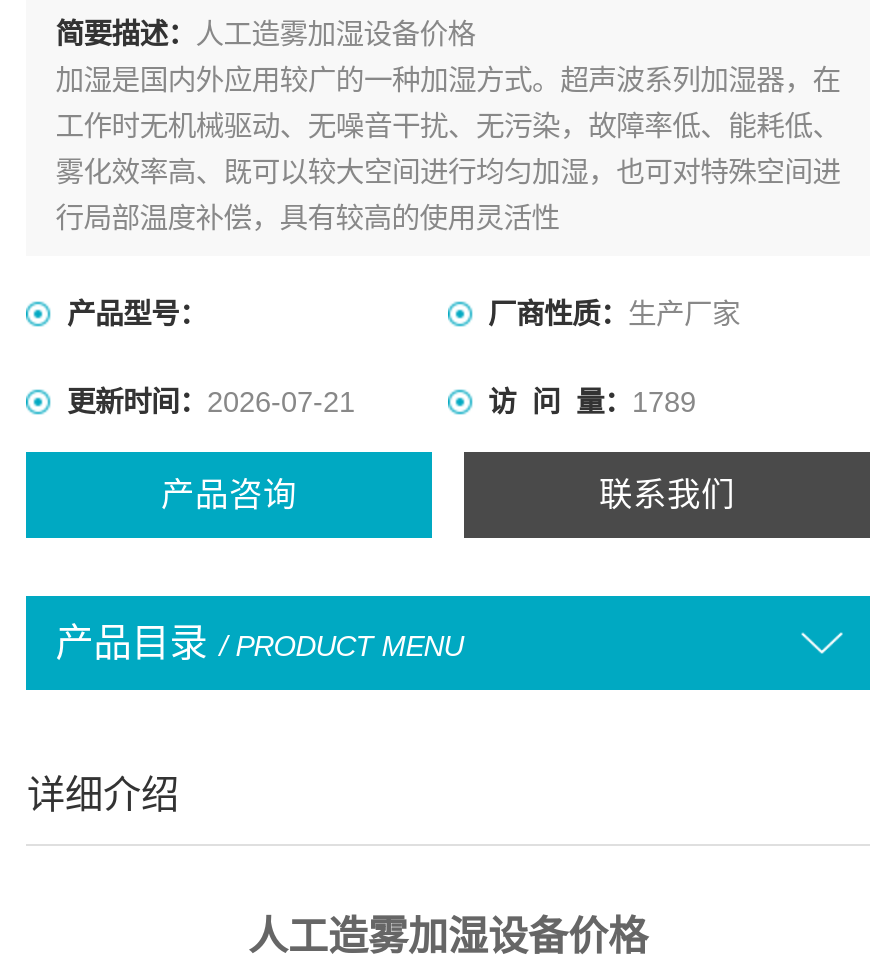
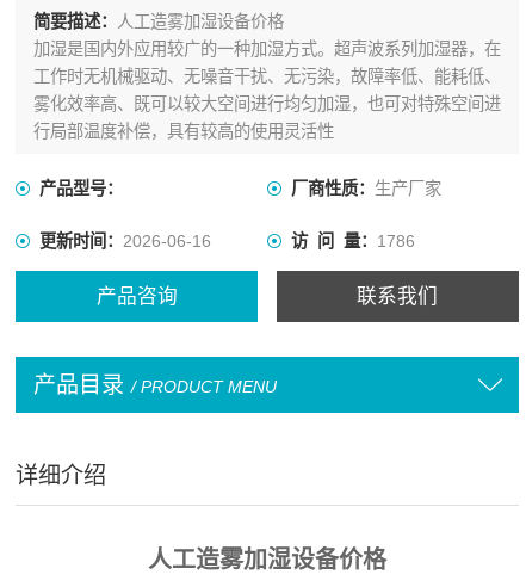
[67,387,355,419] 更新时间：2026-07-21 -> [40,232,212,251] 更新时间：2026-06-16
[488,387,696,419] 访 问 量：1789 -> [291,232,415,251] 访 问 量：1786

